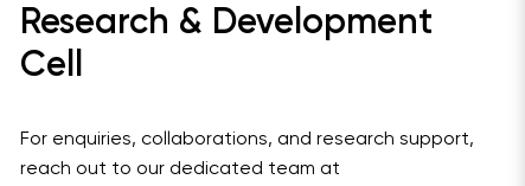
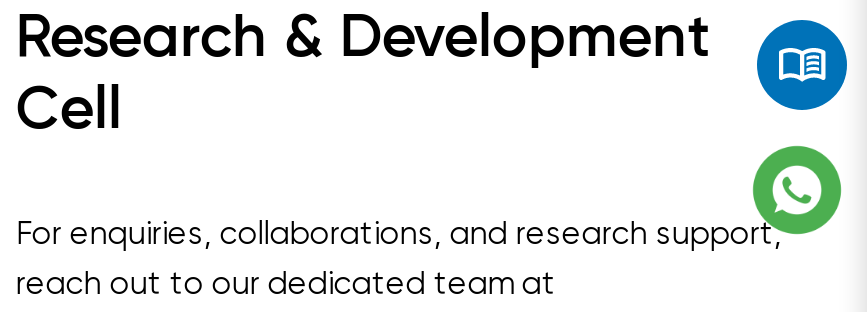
none -> [755,18,849,112] [image]
none -> [751,144,843,236] [image]

